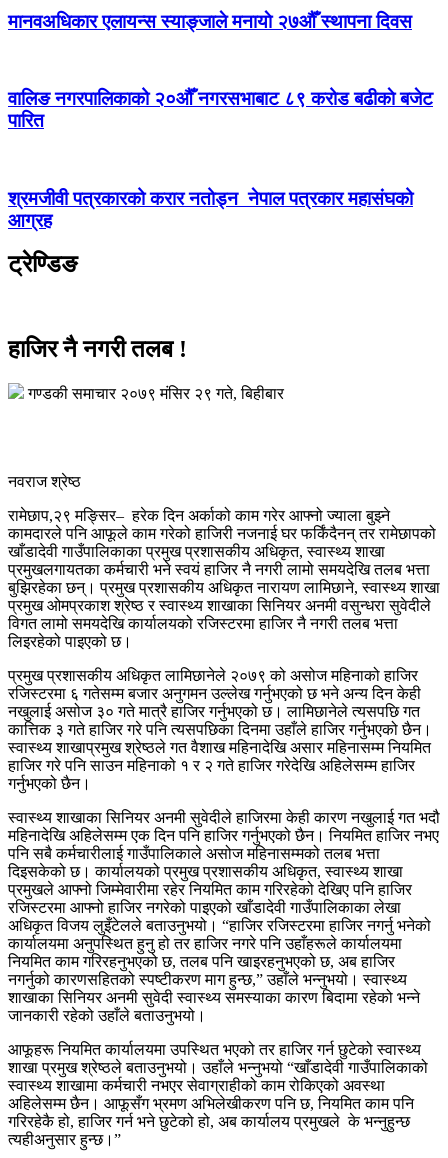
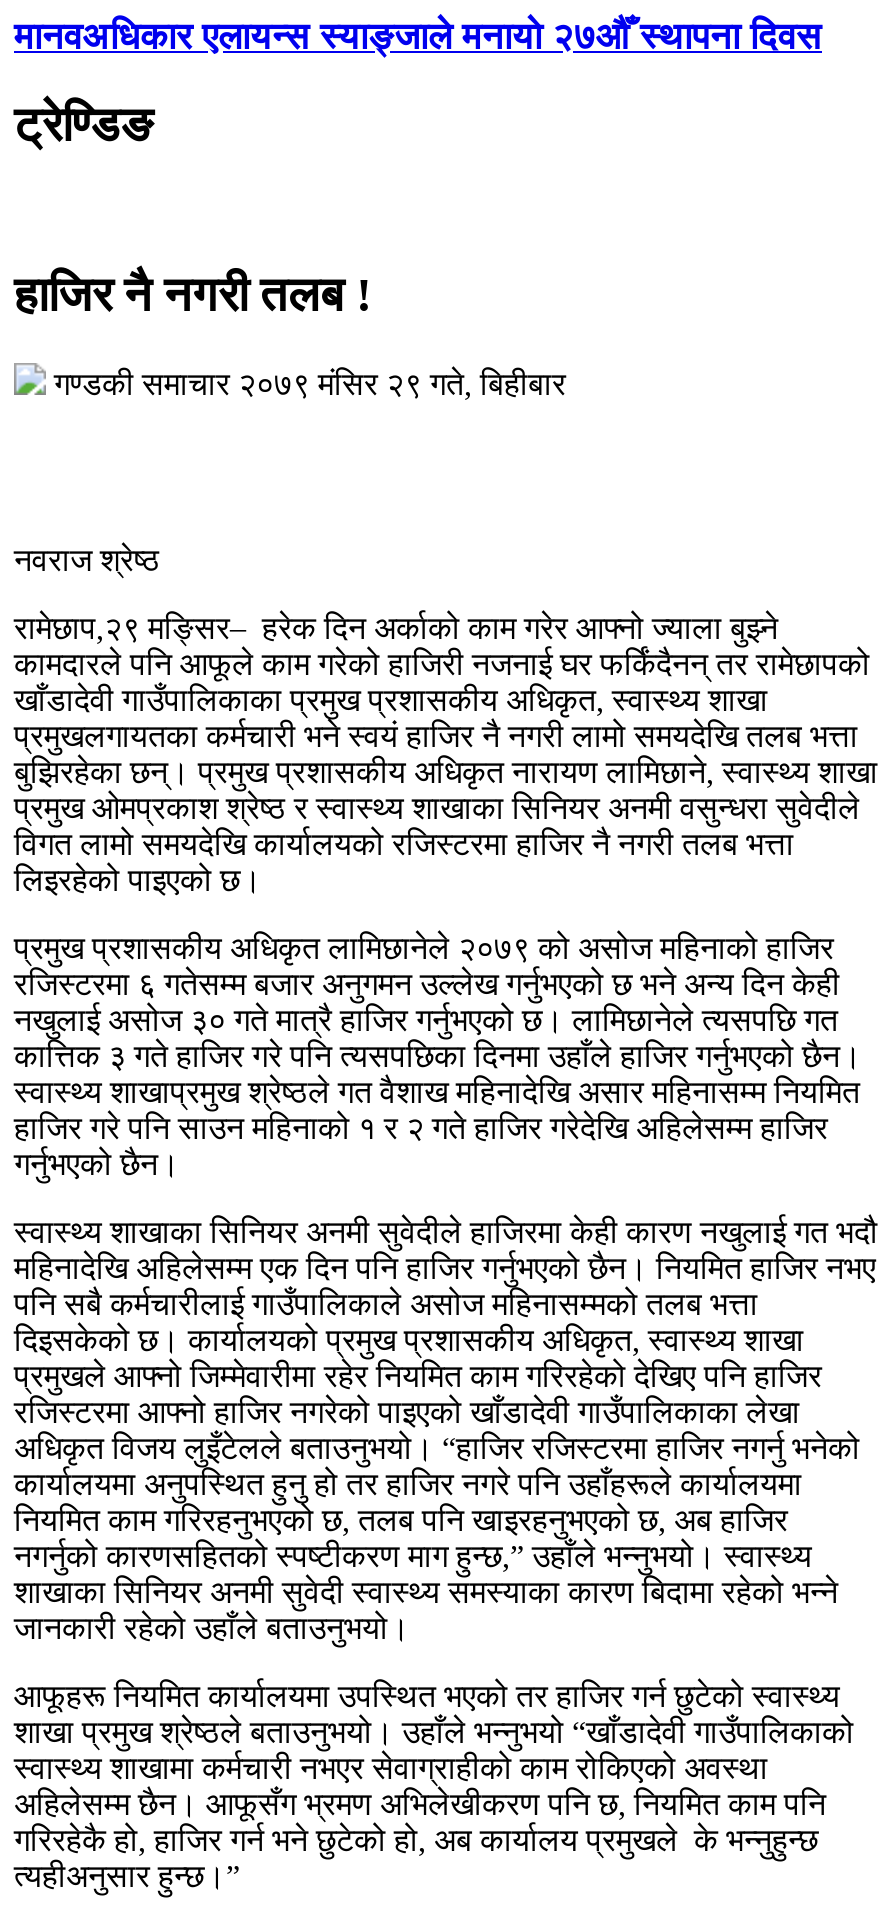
[8,88,433,131] वालिङ नगरपालिकाको २०औँ नगरसभाबाट ८९ करोड बढीकाे बजेट | पारित -> none
[8,187,413,230] श्रमजीवी पत्रकारको करार नतोड्न नेपाल पत्रकार महासंघको | आग्रह -> none

